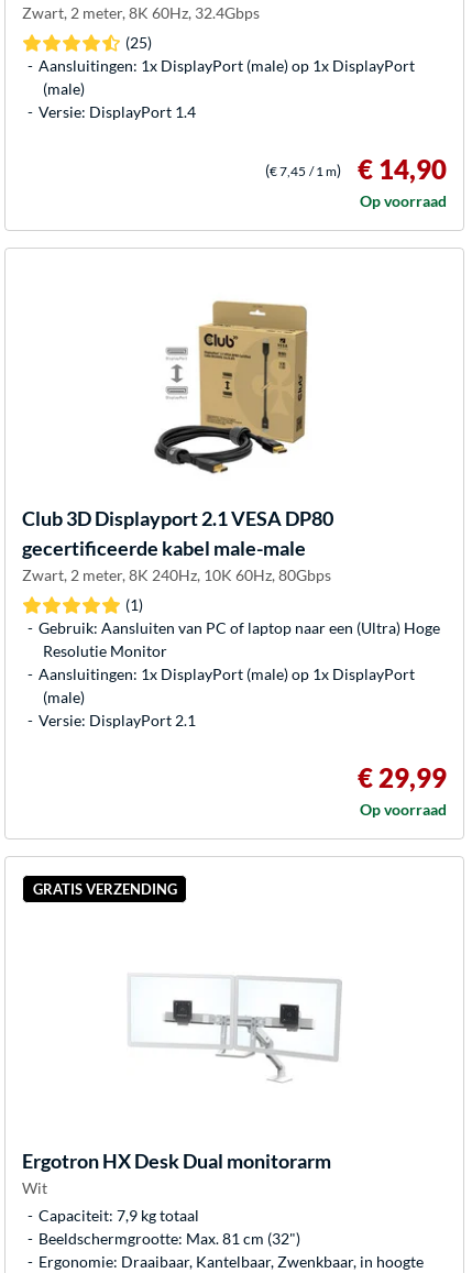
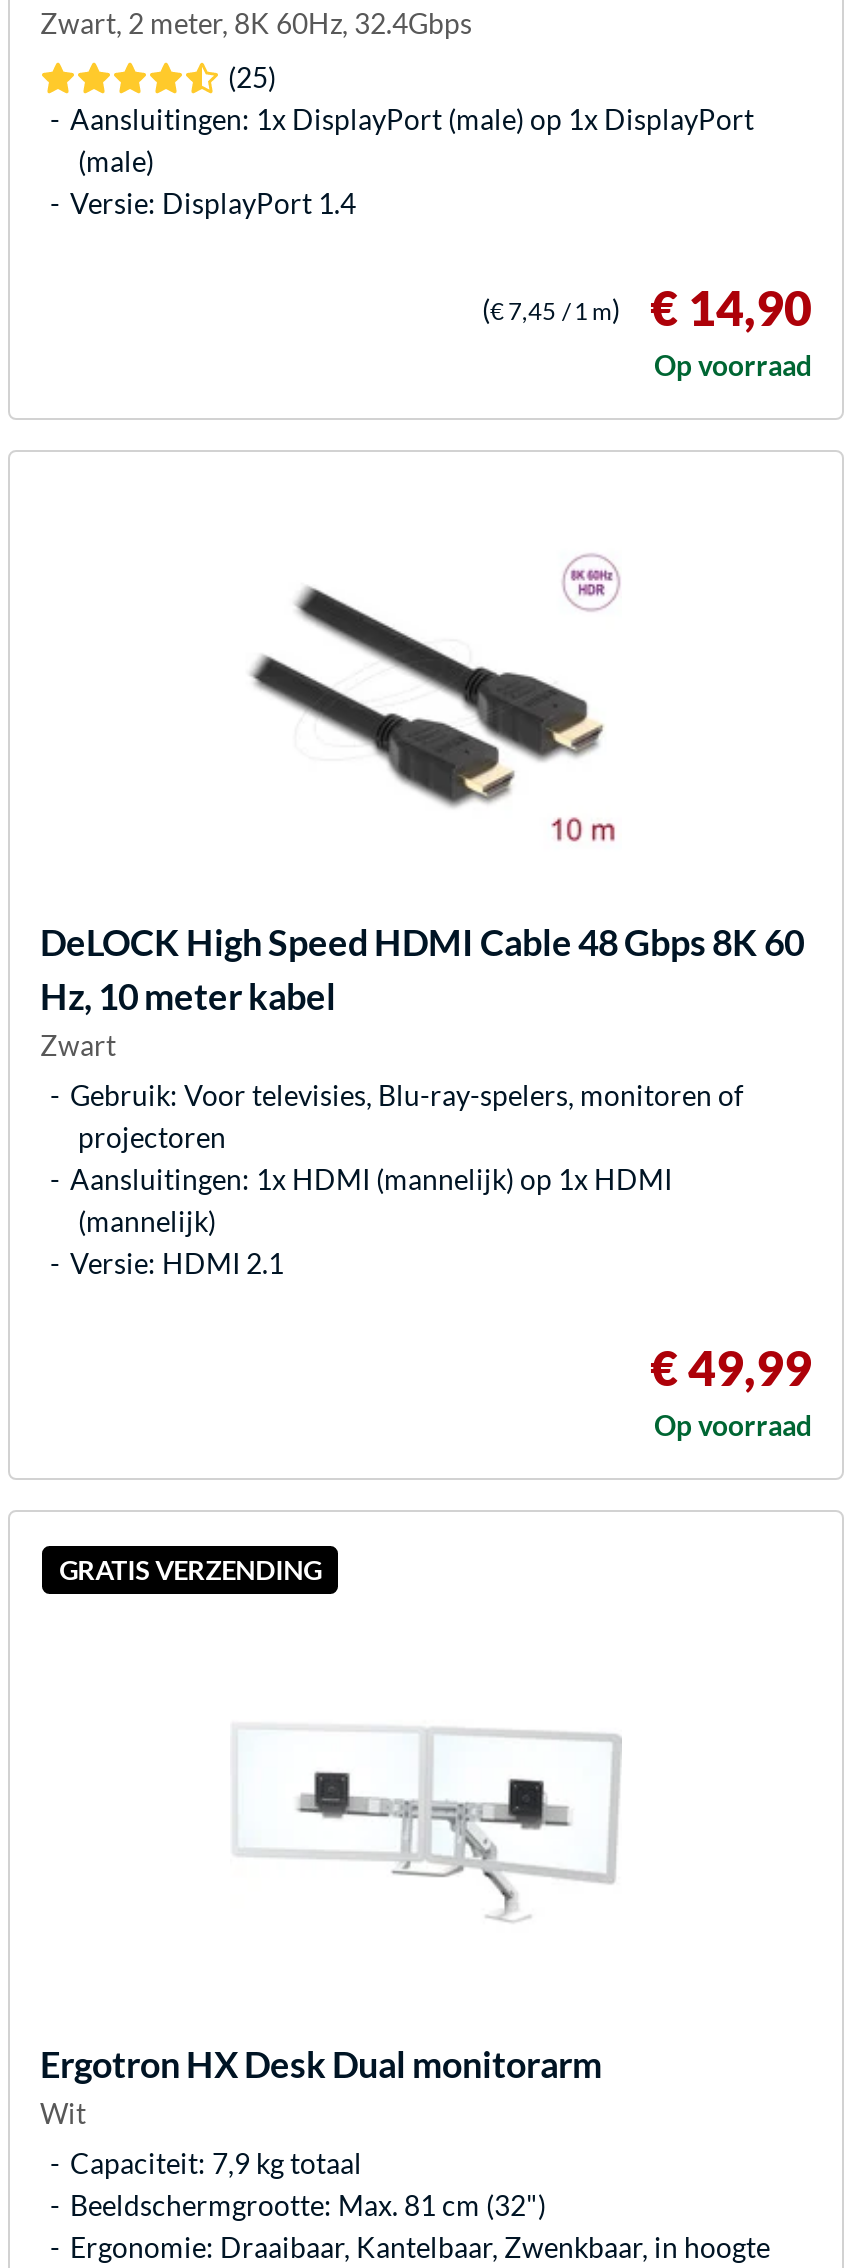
[22,300,333,585] [image] | Club 3D Displayport 2.1 VESA DP80 | gecertificeerde kabel male-male | Zwart, 2 meter, 8K 240Hz, 10K 60Hz, 80Gbps -> [40,548,804,1063] [image] | DeLOCK High Speed HDMI Cable 48 Gbps 8K 60 | Hz, 10 meter kabel | Zwart
[39,596,440,730] (1) | Gebruik: Aansluiten van PC of laptop naar een (Ultra) Hoge | Resolutie Monitor | Aansluitingen: 1x DisplayPort (male) op 1x DisplayPort | (male) | Versie: DisplayPort 2.1 -> [70,1079,744,1281] Gebruik: Voor televisies, Blu-ray-spelers, monitoren of | projectoren | Aansluitingen: 1x HDMI (mannelijk) op 1x HDMI | (mannelijk) | Versie: HDMI 2.1
[358,762,447,794] € 29,99 -> [650,1339,812,1397] € 49,99

